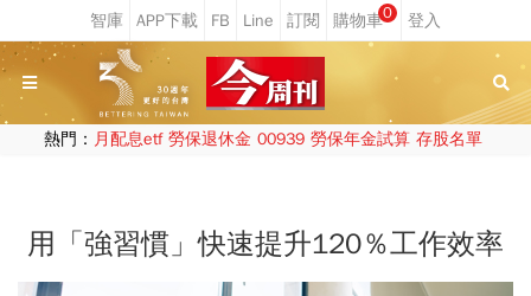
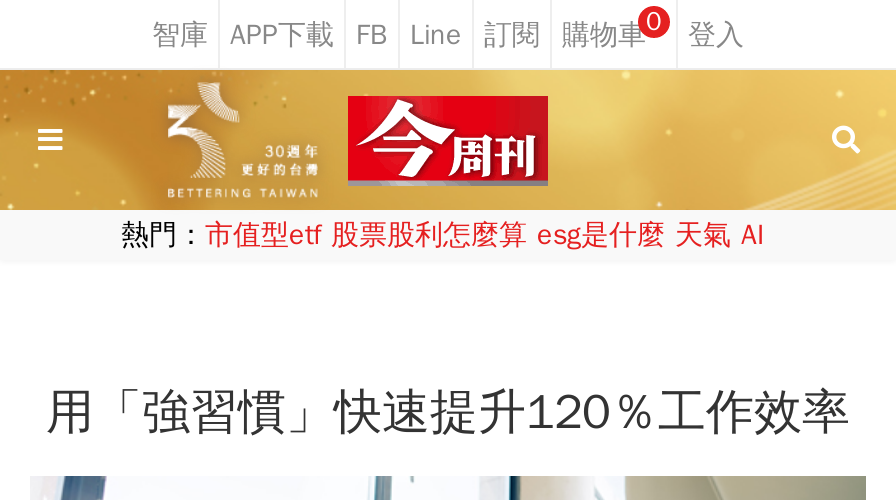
[43,129,482,149] 熱門：月配息etf 勞保退休金 00939 勞保年金試算 存股名單 -> [121,218,765,252] 熱門：市值型etf 股票股利怎麼算 esg是什麼 天氣 AI

